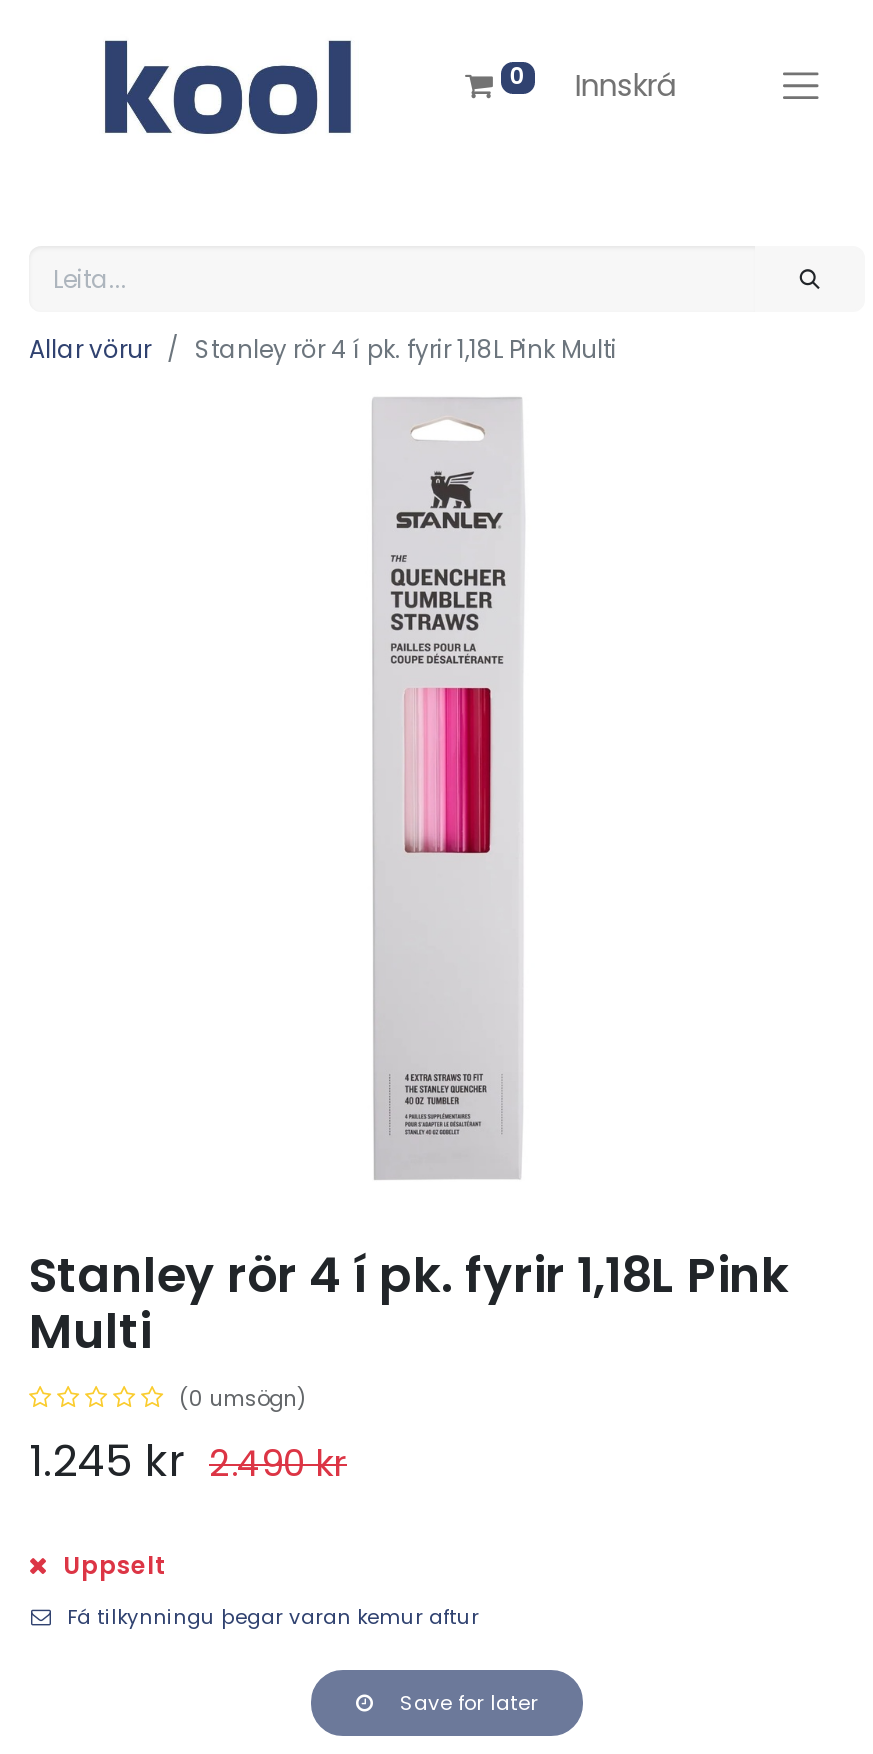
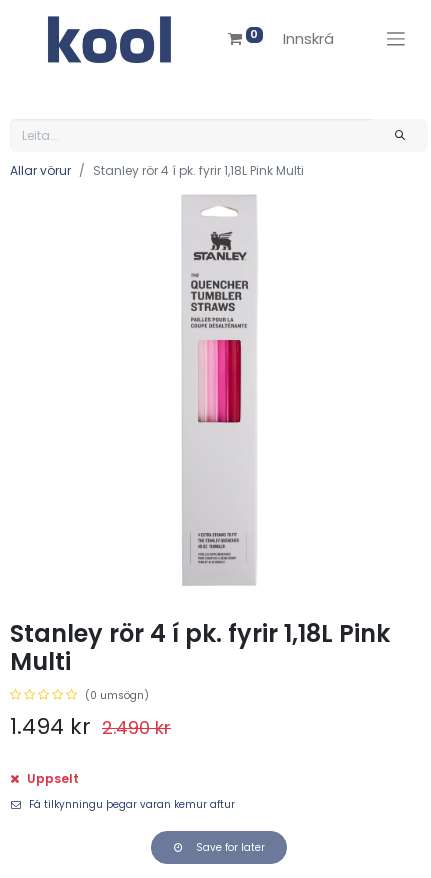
[29,1430,347,1492] 1.245 kr 2.490kr -> [10,711,171,742] 1.494 kr 2.490kr

